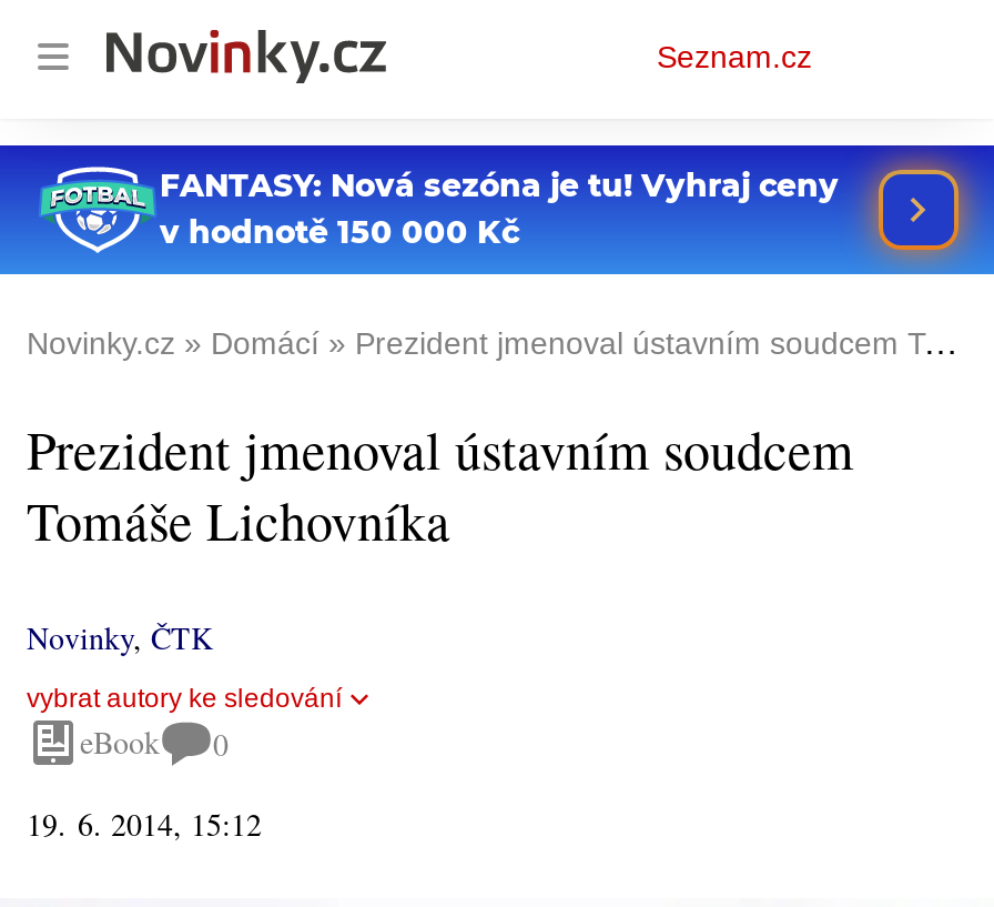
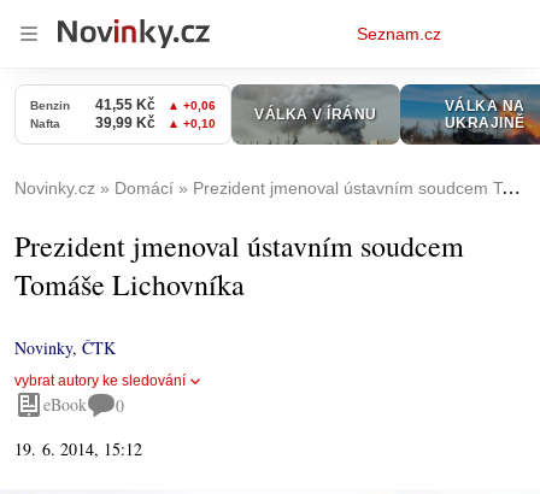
[7,143,987,276] [image] -> [4,82,536,151] [image]

